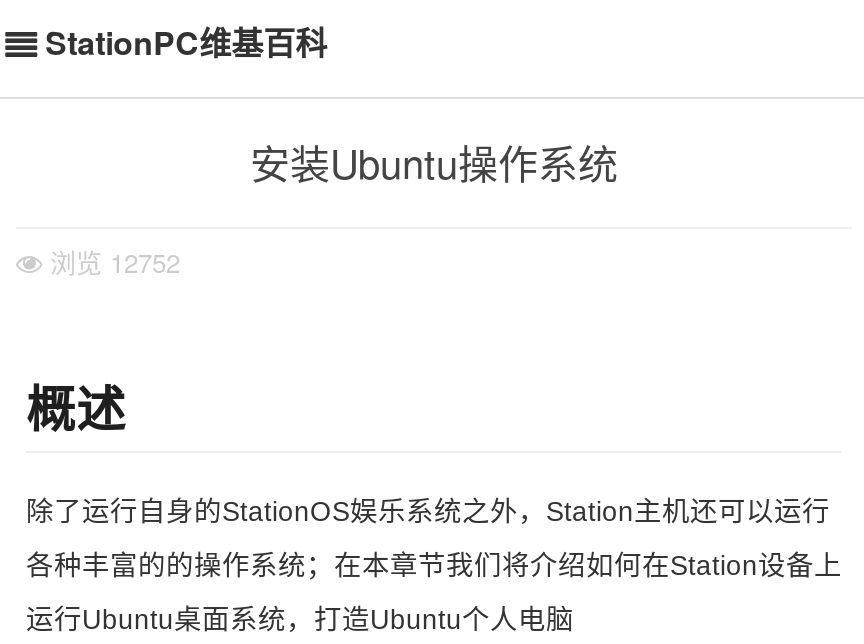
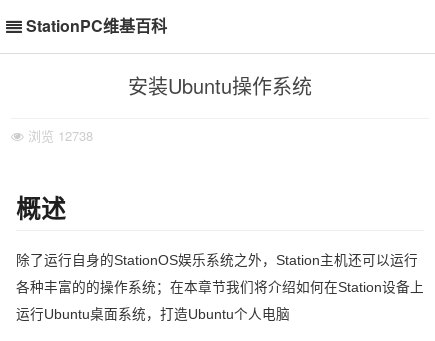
[42,243,180,281] 浏览12752 -> [24,126,93,145] 浏览12738

